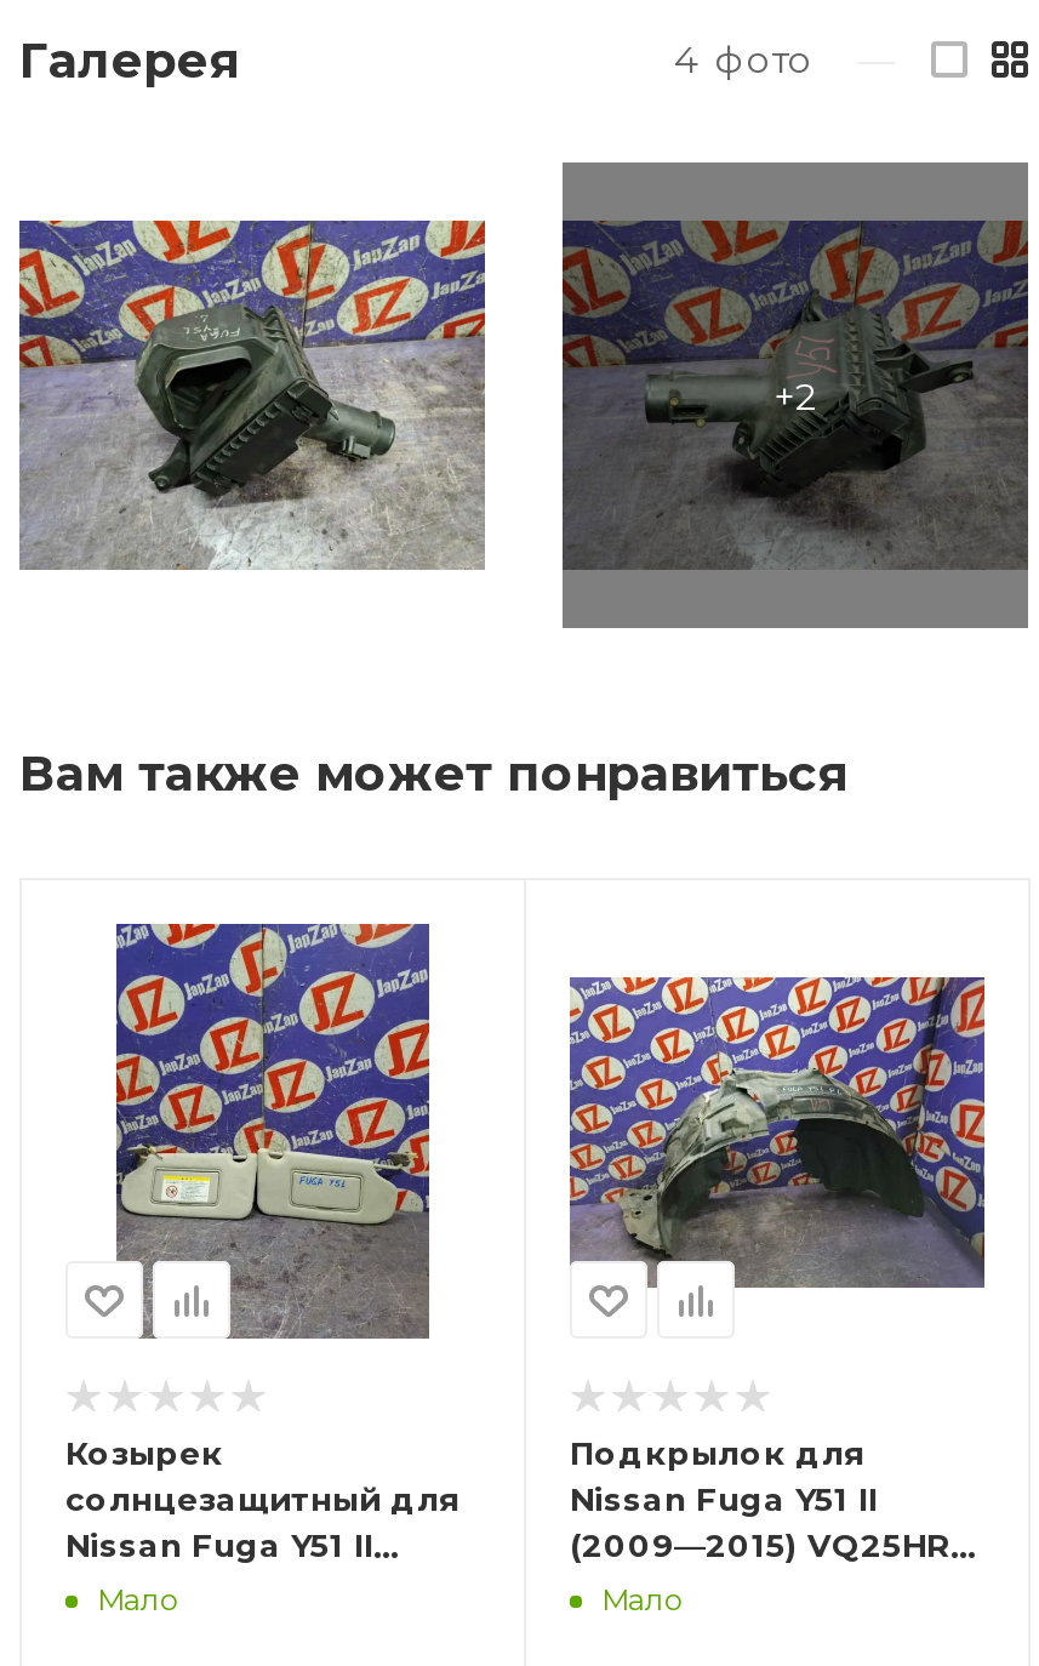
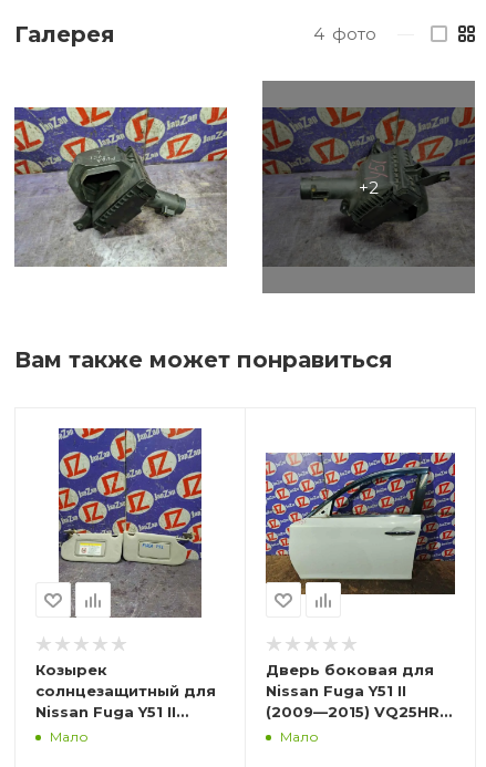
[567,975,987,1290] [image] -> [265,452,456,595] [image]
[570,1434,866,1473] Подкрылок для -> [266,661,434,679] Дверь боковая для

